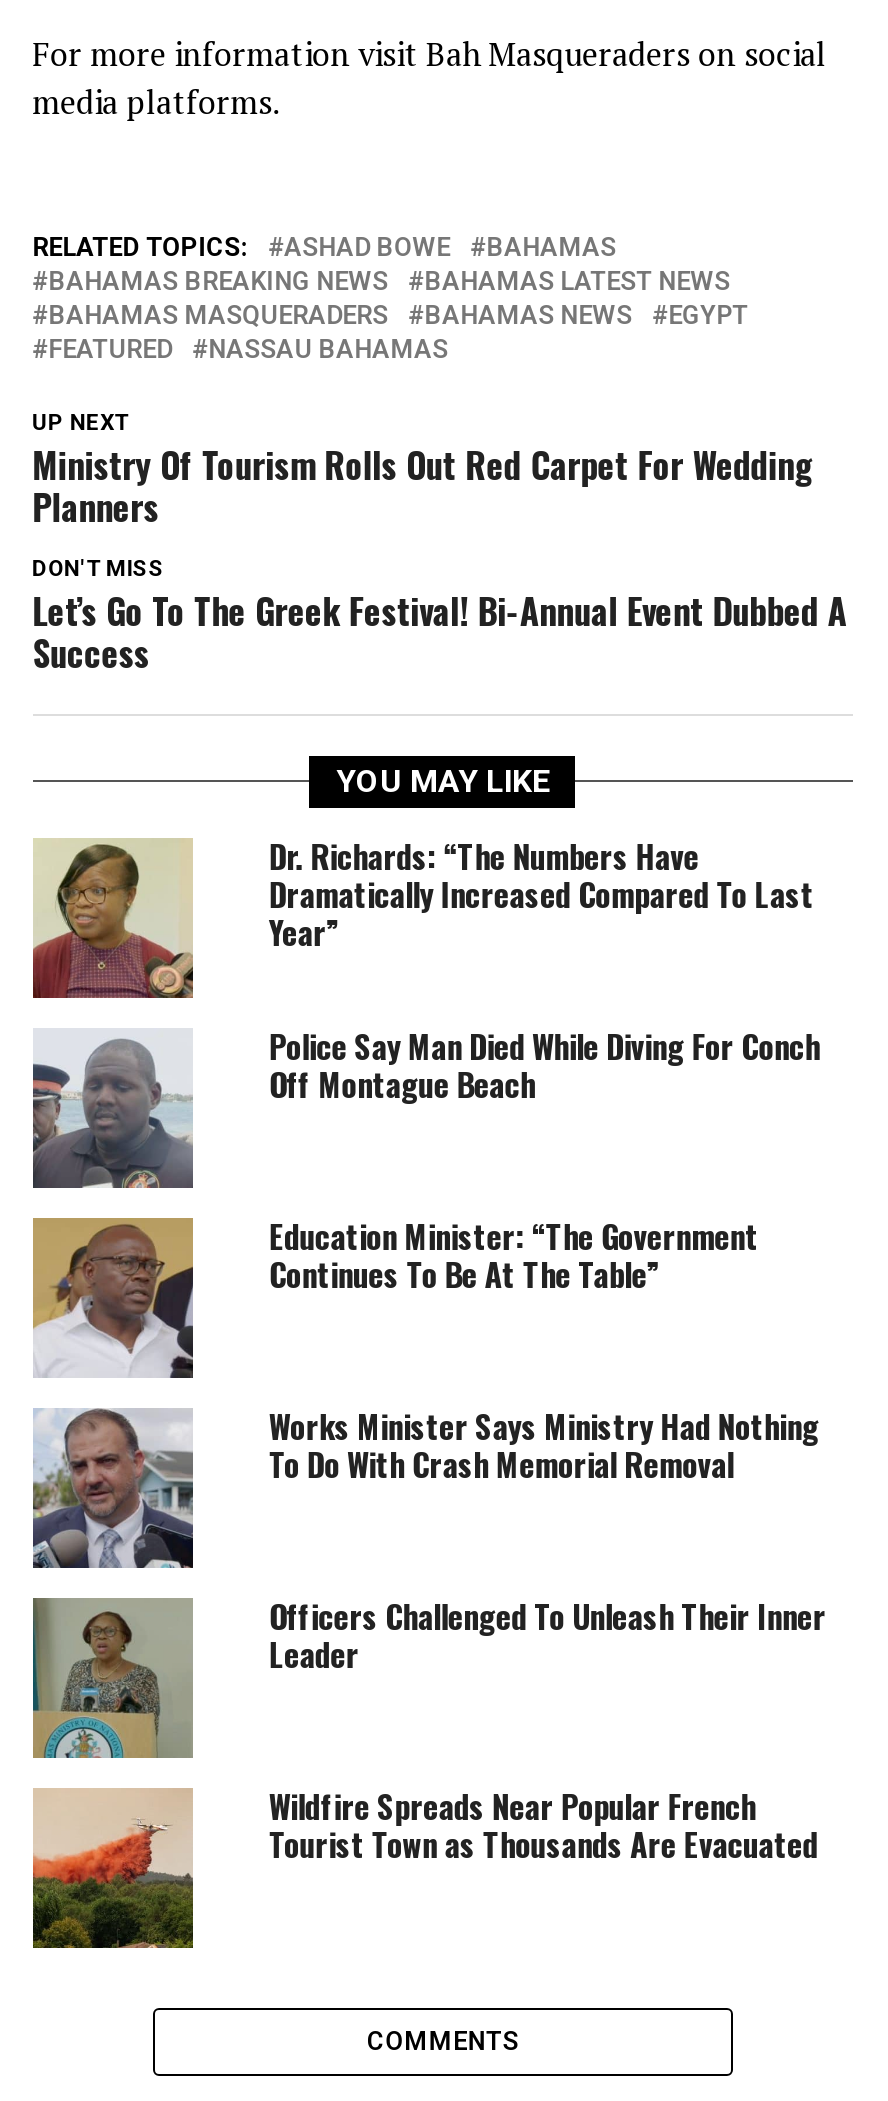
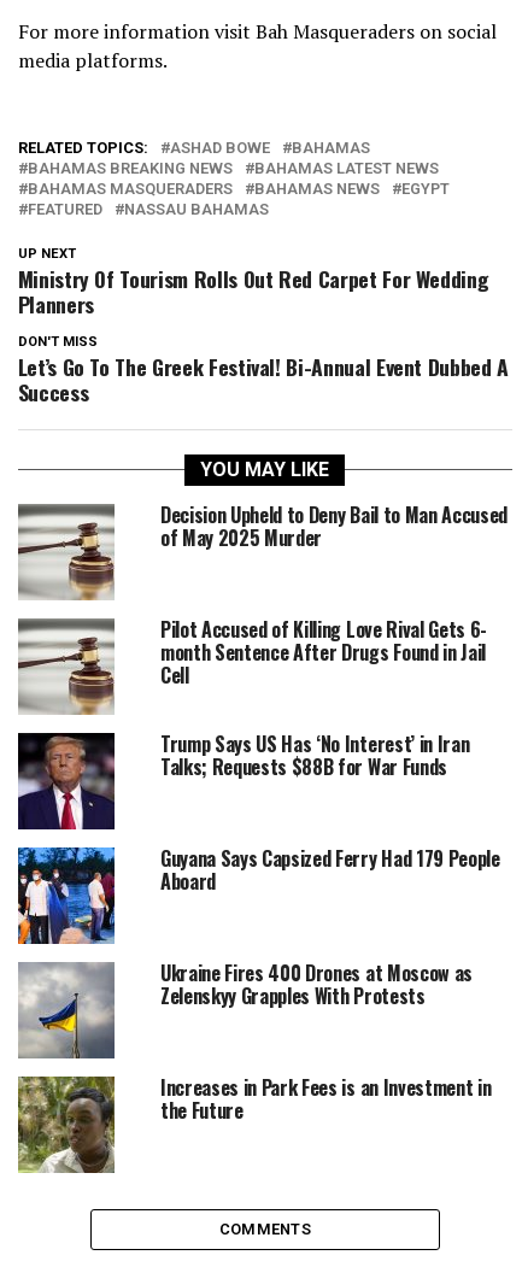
[31,832,814,1000] [image] | Dr. Richards: “The Numbers Have | Dramatically Increased Compared To Last | Year” -> [17,500,508,602] [image] | Decision Upheld to Deny Bail to Man Accused | of May 2025 Murder
[33,1022,820,1190] [image] | Police Say Man Died While Diving For Conch | Off Montague Beach -> [17,615,487,715] [image] | Pilot Accused of Killing Love Rival Gets 6- | month Sentence After Drugs Found in Jail | Cell
[31,1212,758,1378] [image] | Education Minister: “The Government | Continues To Be At The Table” -> [17,729,469,831] [image] | Trump Says US Has ‘No Interest’ in Iran | Talks; Requests $88B for War Funds
[31,1402,819,1570] [image] | Works Minister Says Ministry Had Nothing | To Do With Crash Memorial Removal -> [17,844,500,945] [image] | Guyana Says Capsized Ferry Had 179 People | Aboard
[31,1592,826,1760] [image] | Officers Challenged To Unleash Their Inner | Leader -> [18,958,473,1060] [image] | Ukraine Fires 400 Drones at Moscow as | Zelenskyy Grapples With Protests
[31,1782,818,1950] [image] | Wildfire Spreads Near Popular French | Tourist Town as Thousands Are Evacuated -> [17,1073,491,1173] [image] | Increases in Park Fees is an Investment in | the Future

